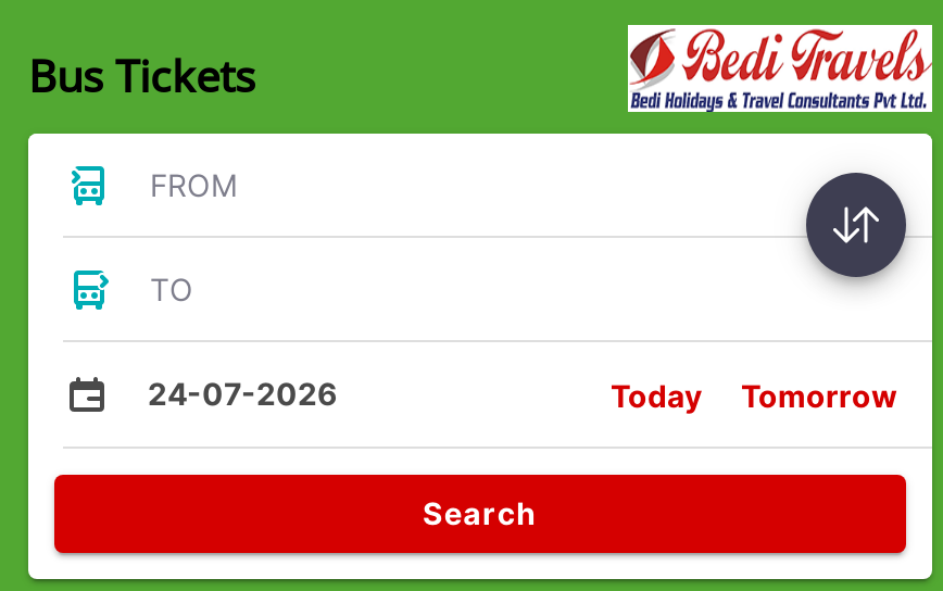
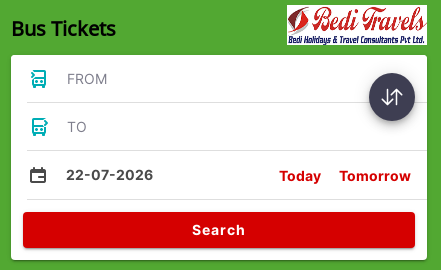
[148,375,337,412] 24-07-2026 -> [66,166,153,183] 22-07-2026

